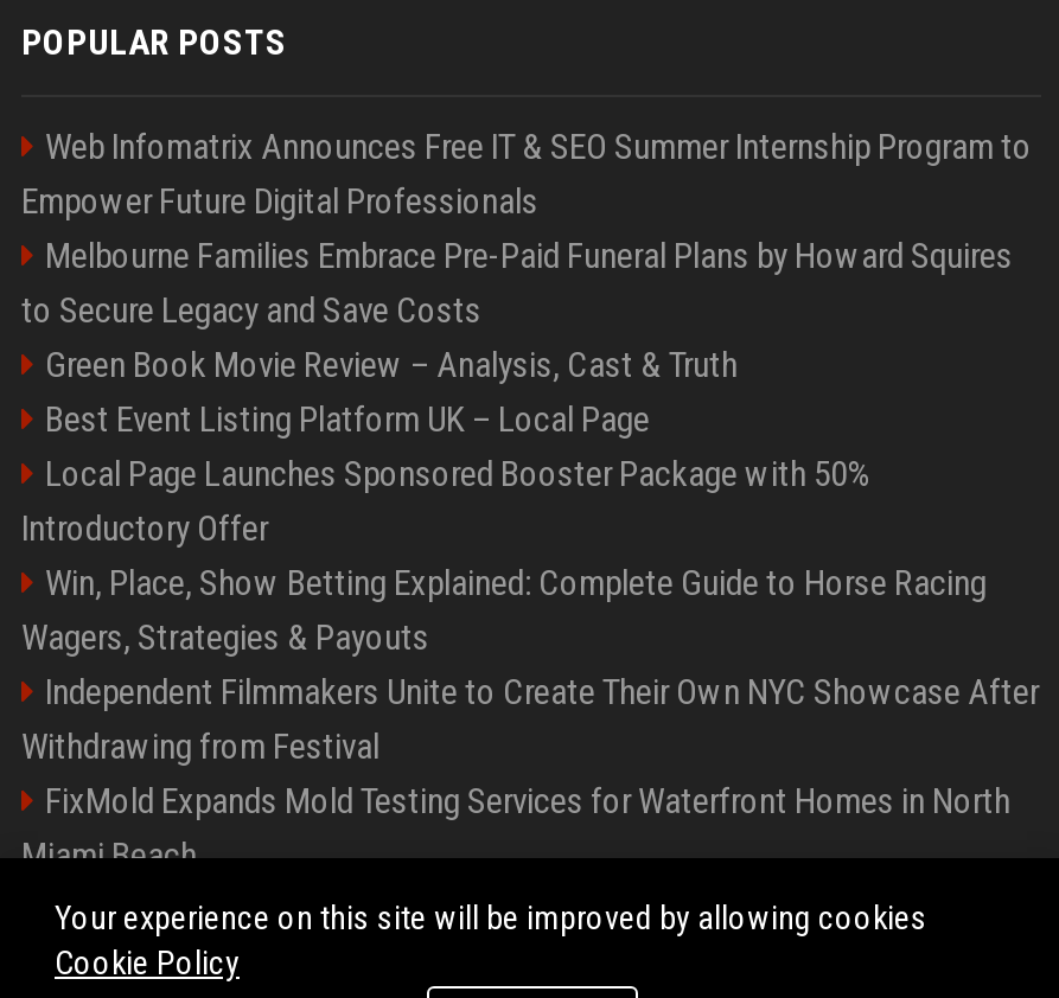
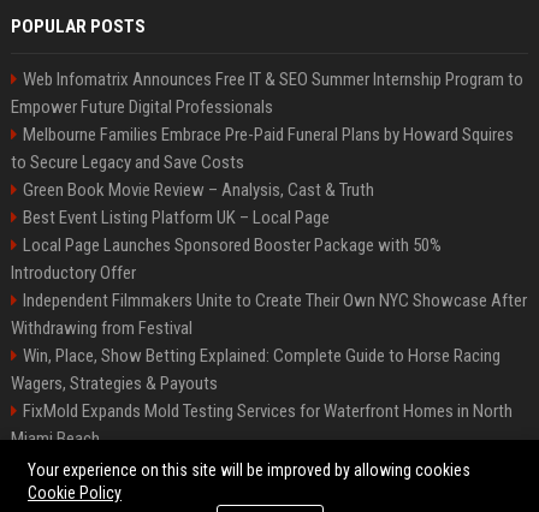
moved [21,562,987,659] -> [11,345,500,394]: Win, Place, Show Betting Explained: Complete Guide to Horse Racing | Wagers, Strategies & Payouts
moved [21,671,1039,768] -> [11,290,527,339]: Independent Filmmakers Unite to Create Their Own NYC Showcase After | Withdrawing from Festival

